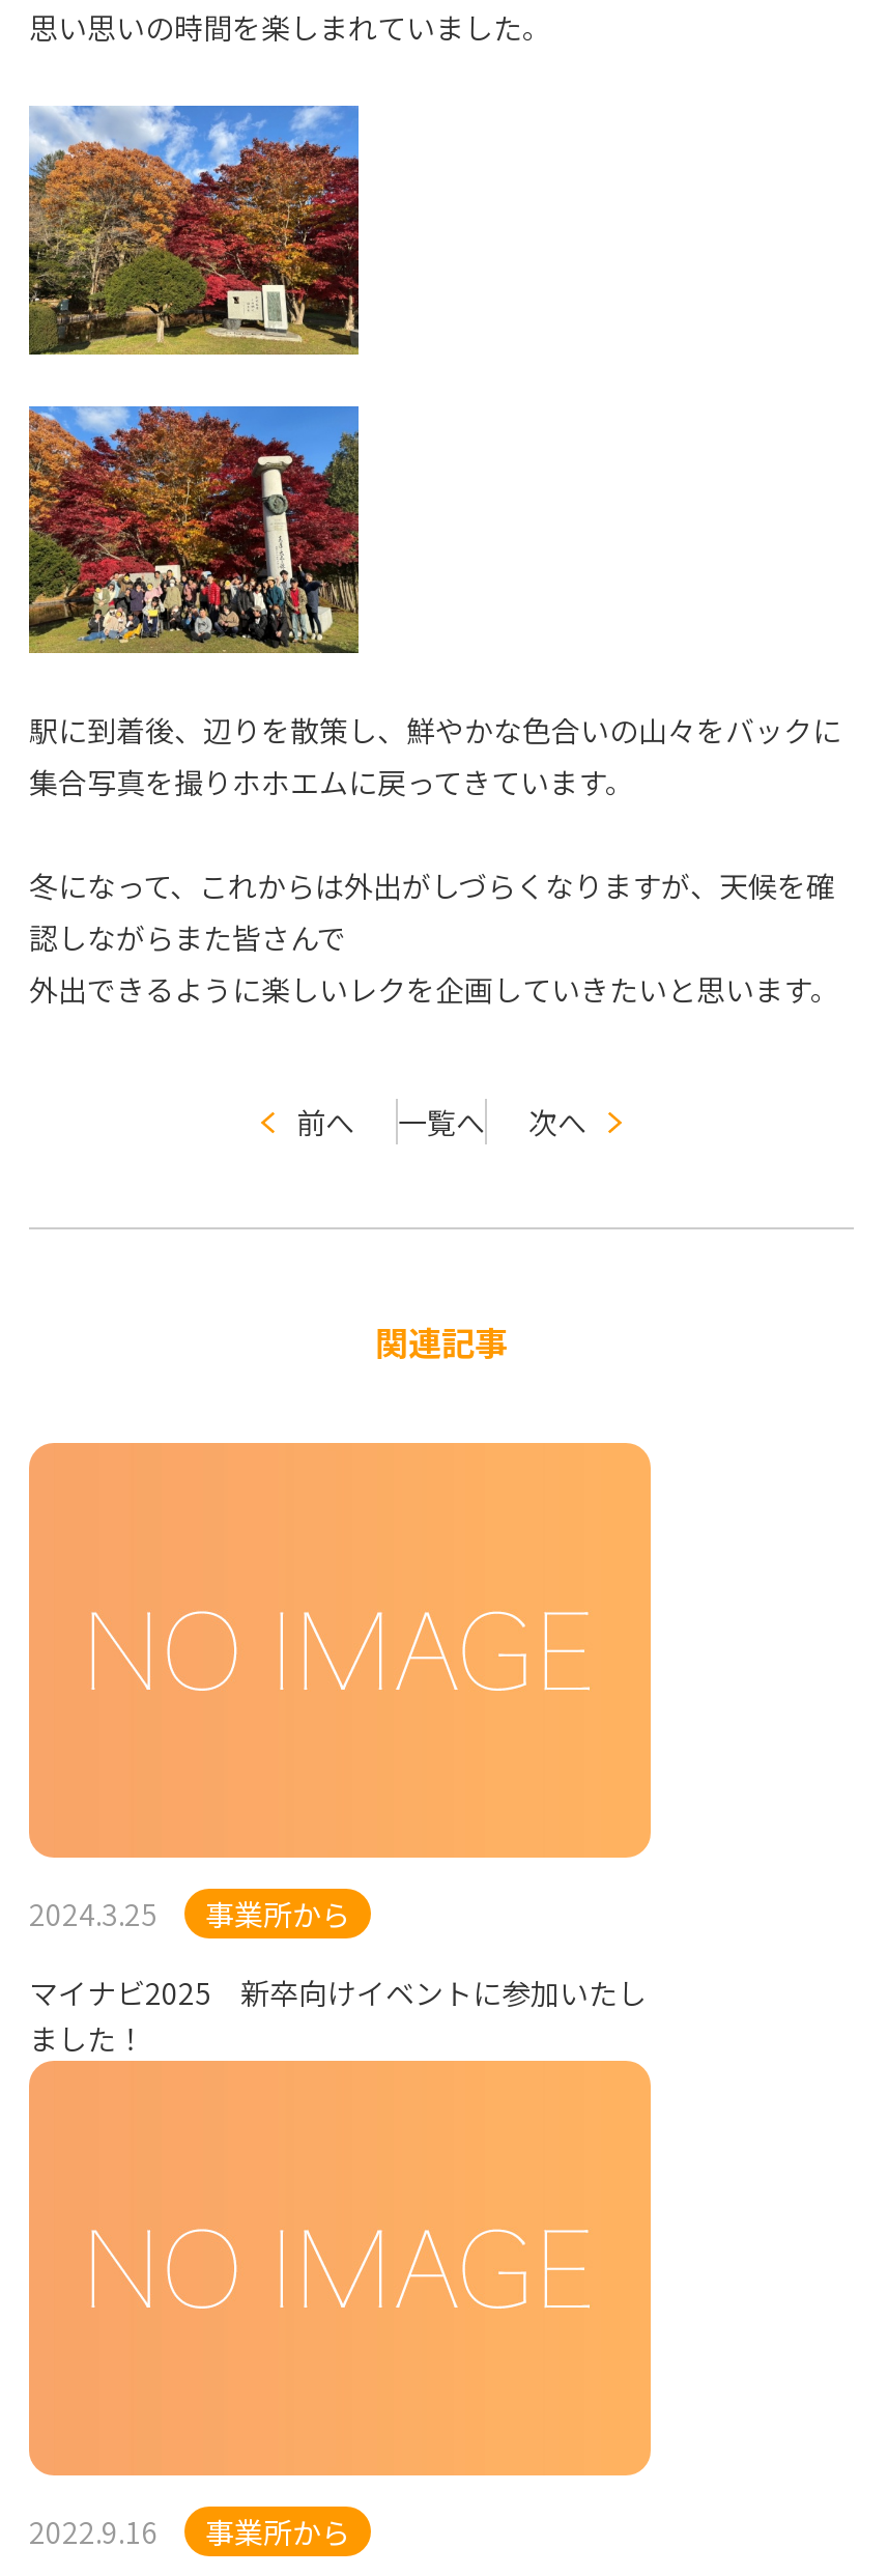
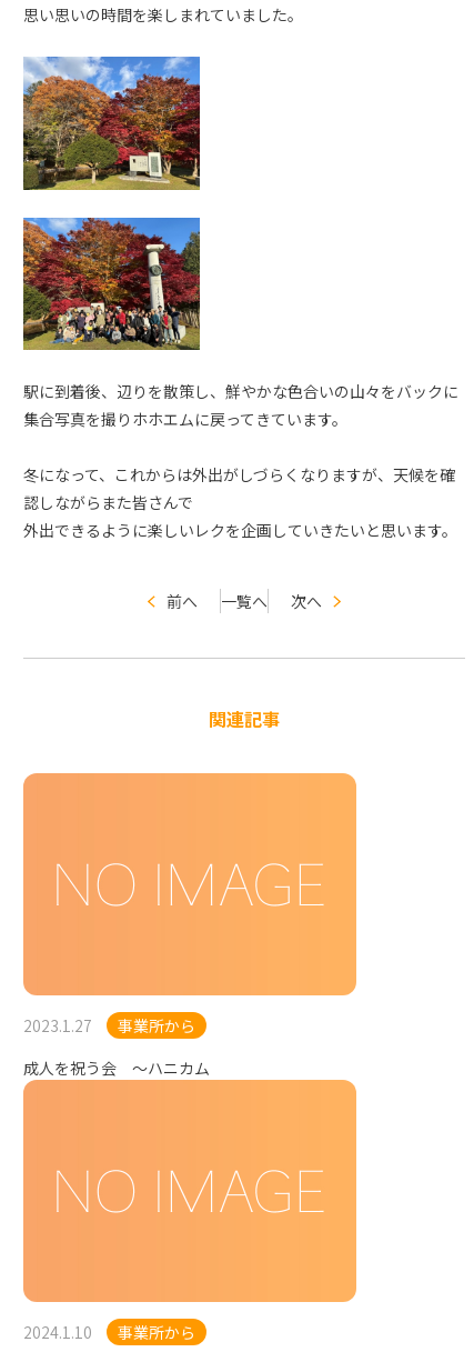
[29,1892,350,1933] 2024.3.25 事業所から -> [23,1014,195,1036] 2023.1.27 事業所から
[29,1971,647,2058] マイナビ2025 新卒向けイベントに参加いたし | ました！ -> [23,1056,210,1078] 成人を祝う会 ～ハニカム
[29,2510,350,2551] 2022.9.16 事業所から -> [23,1320,195,1343] 2024.1.10 事業所から

